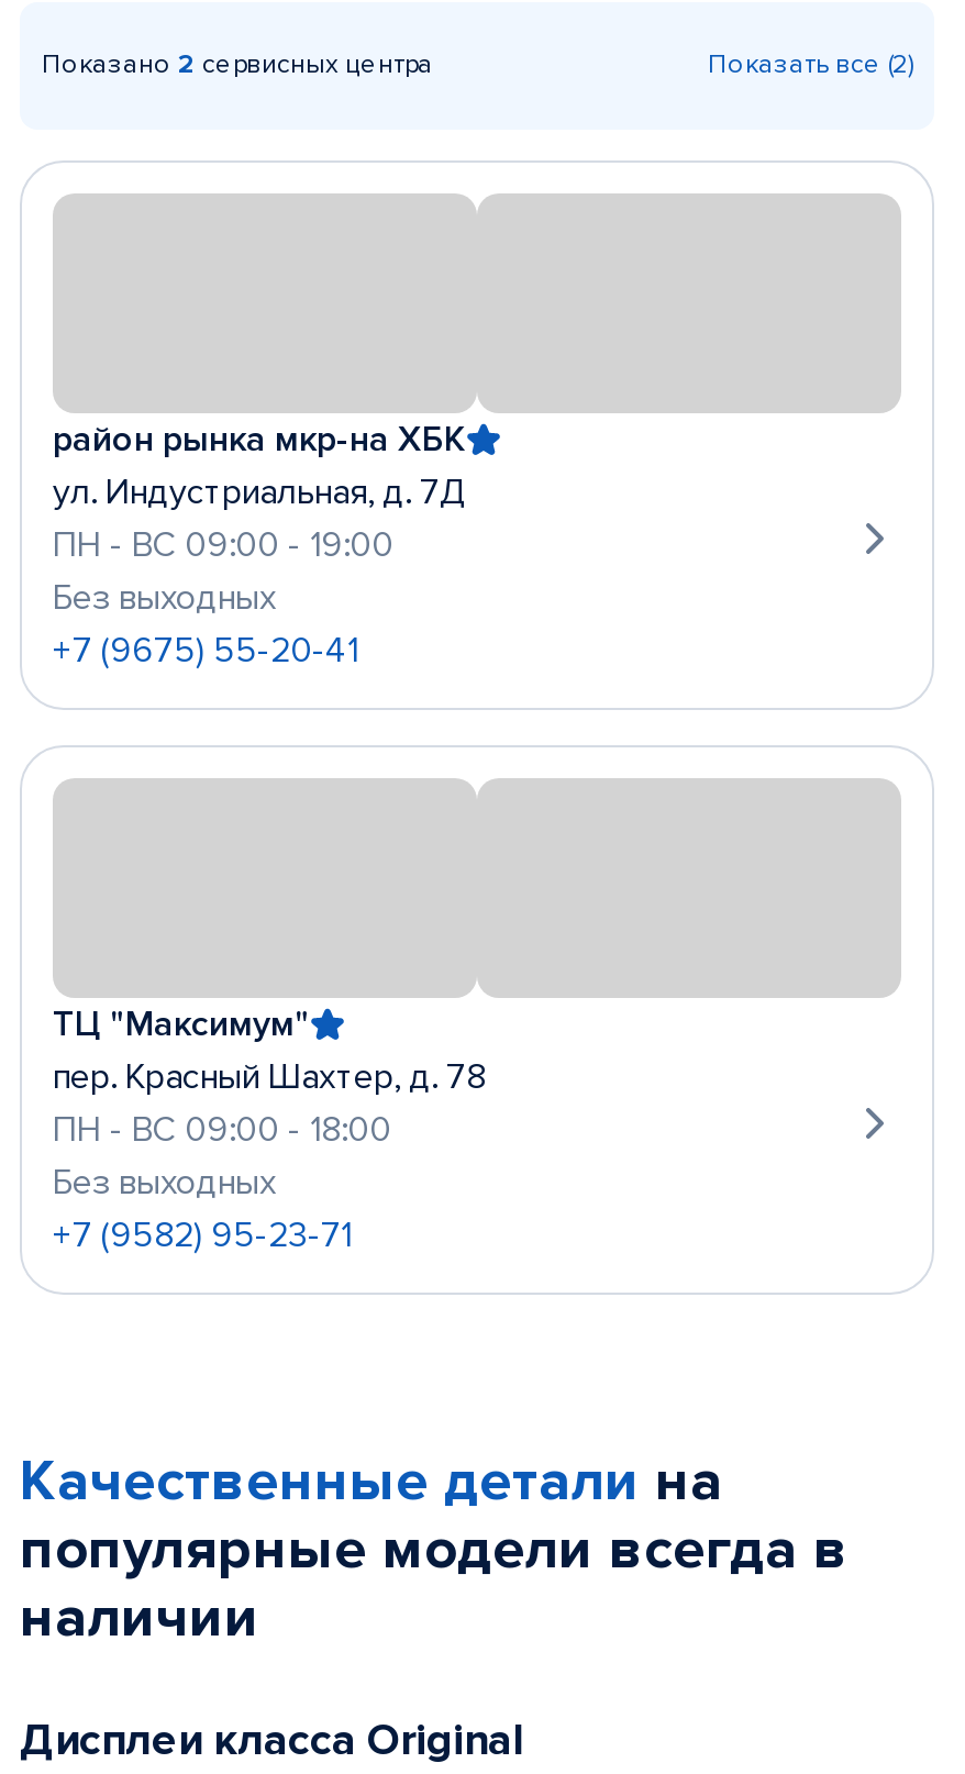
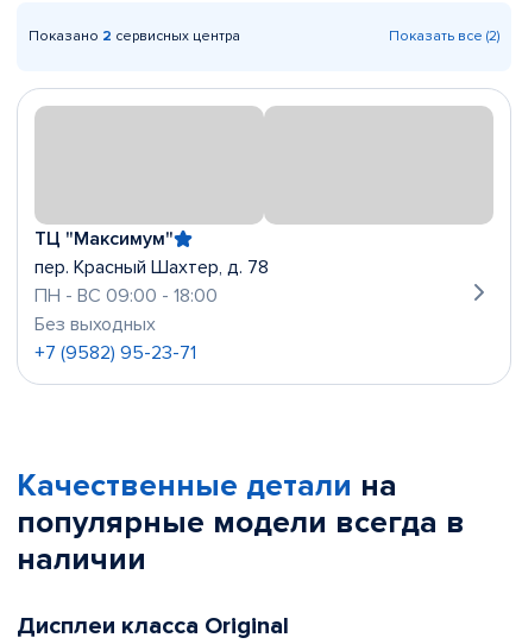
[53,418,466,673] район рынка мкр-на ХБК | ул. Индустриальная, д. 7Д | ПН - ВС 09:00 - 19:00 | Без выходных | +7 (9675) 55-20-41 -> none

